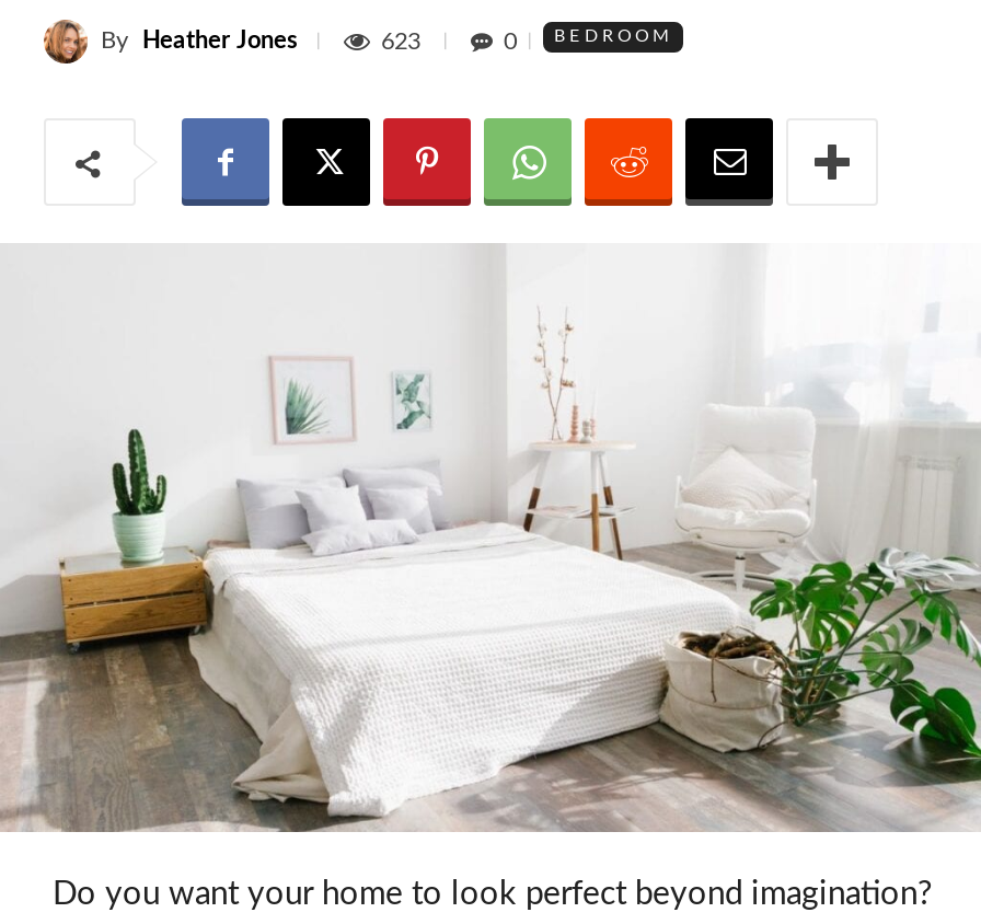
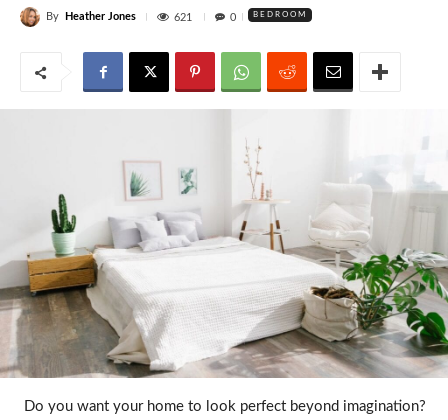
[381,29,420,53] 623 -> [174,11,192,22] 621

